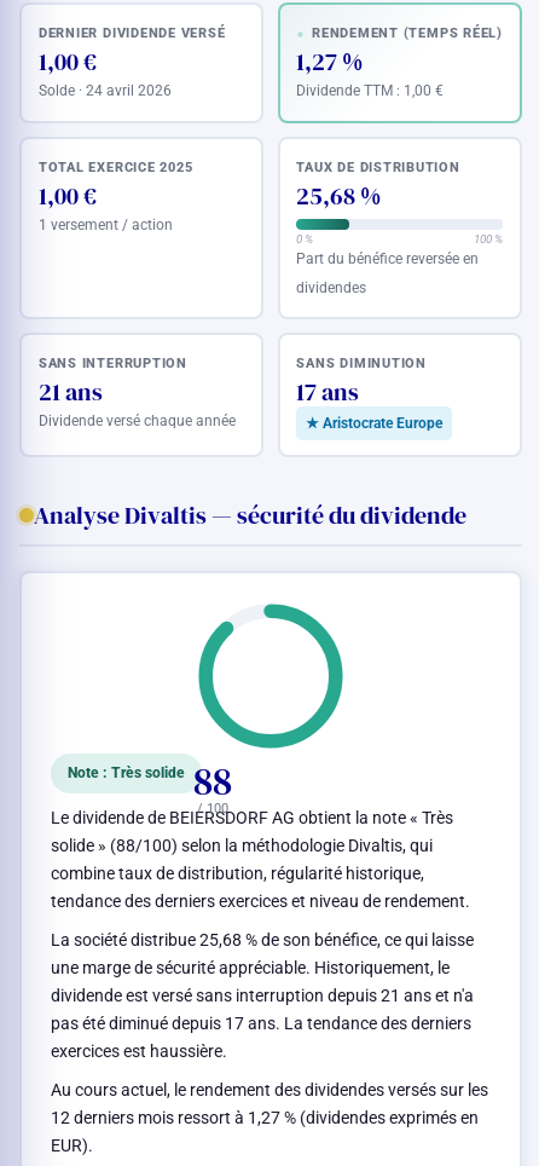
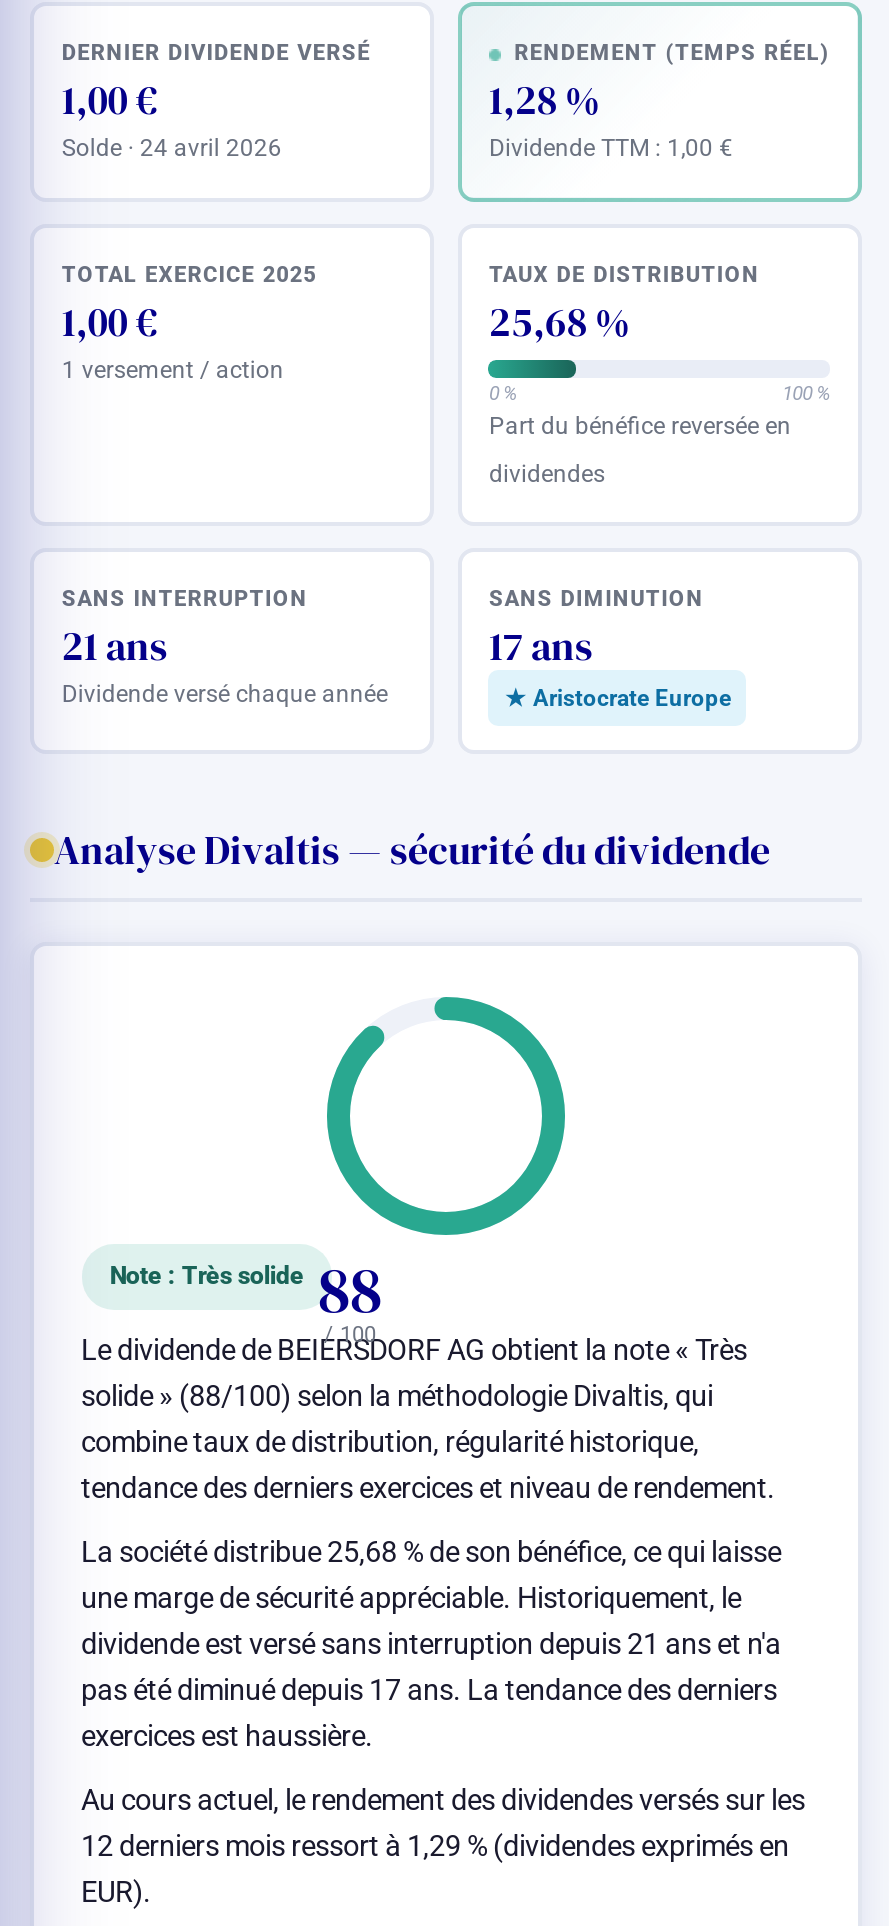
[297,45,363,79] 1,27 % -> [489,72,599,128] 1,28 %
[50,1108,478,1129] 12 derniers mois ressort à 1,27 % (dividendes exprimés en -> [81,1830,789,1864] 12 derniers mois ressort à 1,29 % (dividendes exprimés en

